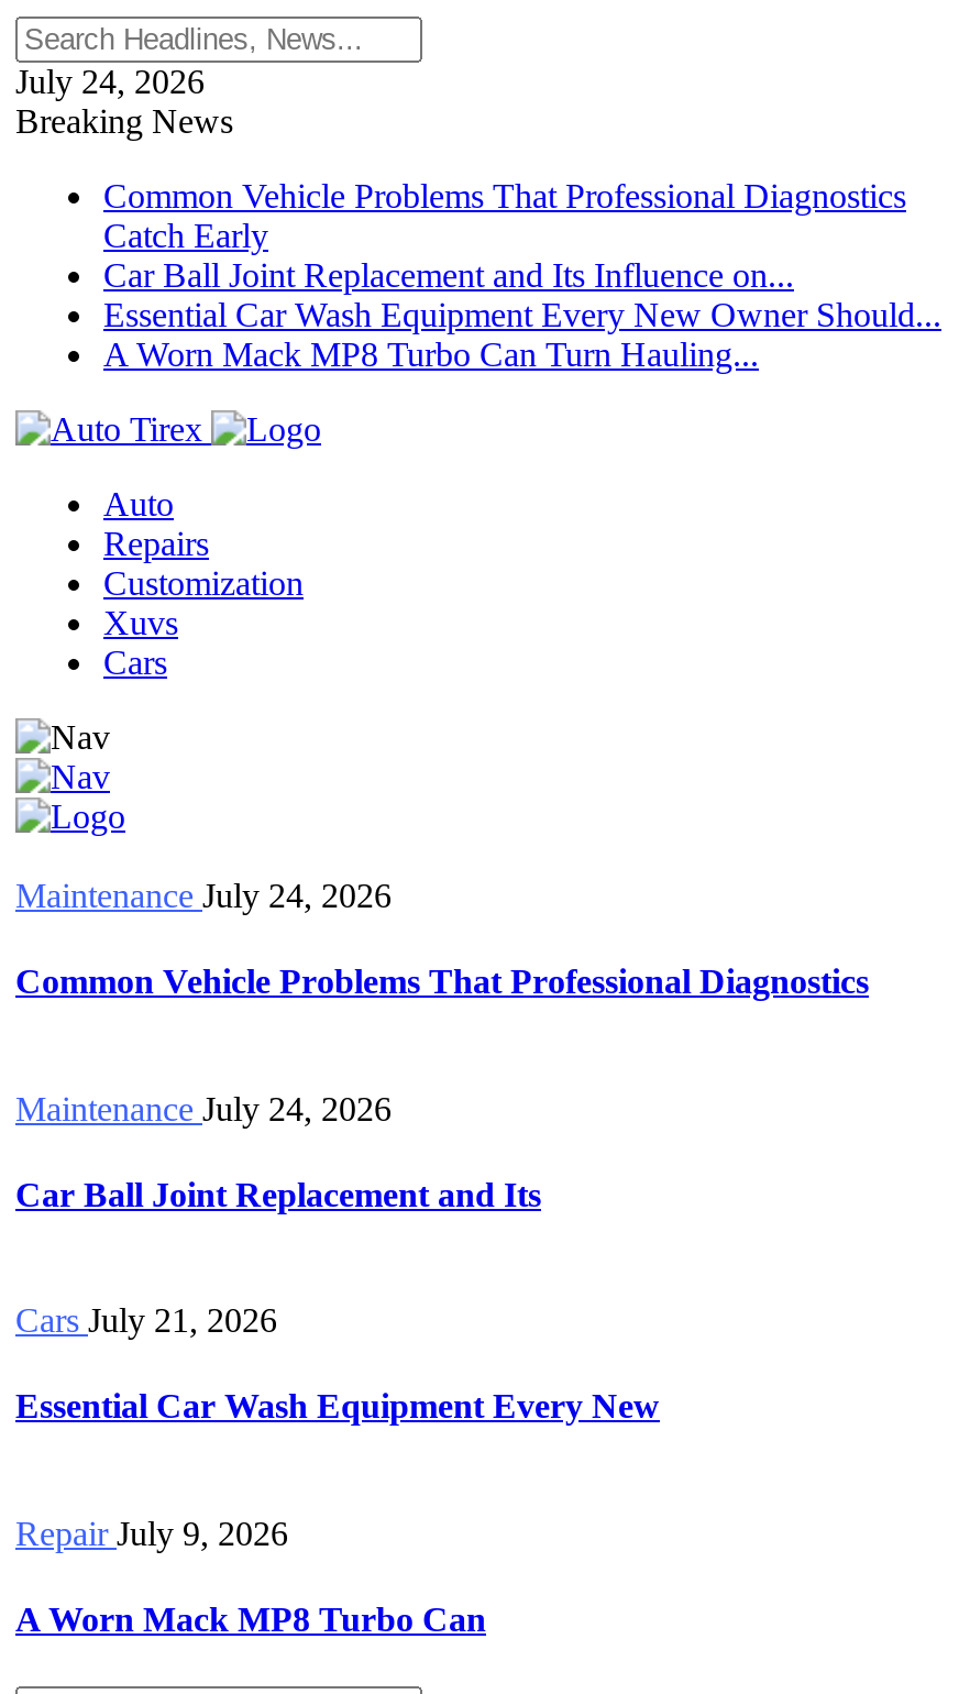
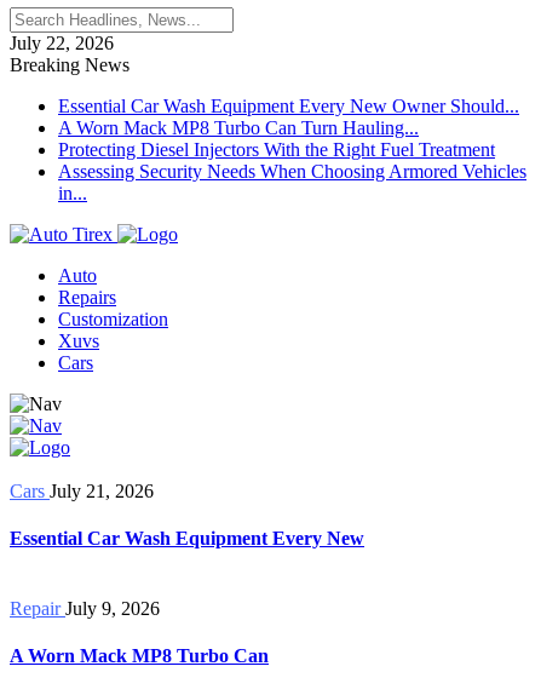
[15,63,205,100] July 24, 2026 -> [10,33,114,53] July 22, 2026
[103,177,906,294] Common Vehicle Problems That Professional Diagnostics | Catch Early | Car Ball Joint Replacement and Its Influence on... -> none
none -> [58,139,526,203] Protecting Diesel Injectors With the Right Fuel Treatment | Assessing Security Needs When Choosing Armored Vehicles | in...
[15,877,869,1213] Maintenance July 24, 2026 | Common Vehicle Problems That Professional Diagnostics | Maintenance July 24, 2026 | Car Ball Joint Replacement and Its -> none

